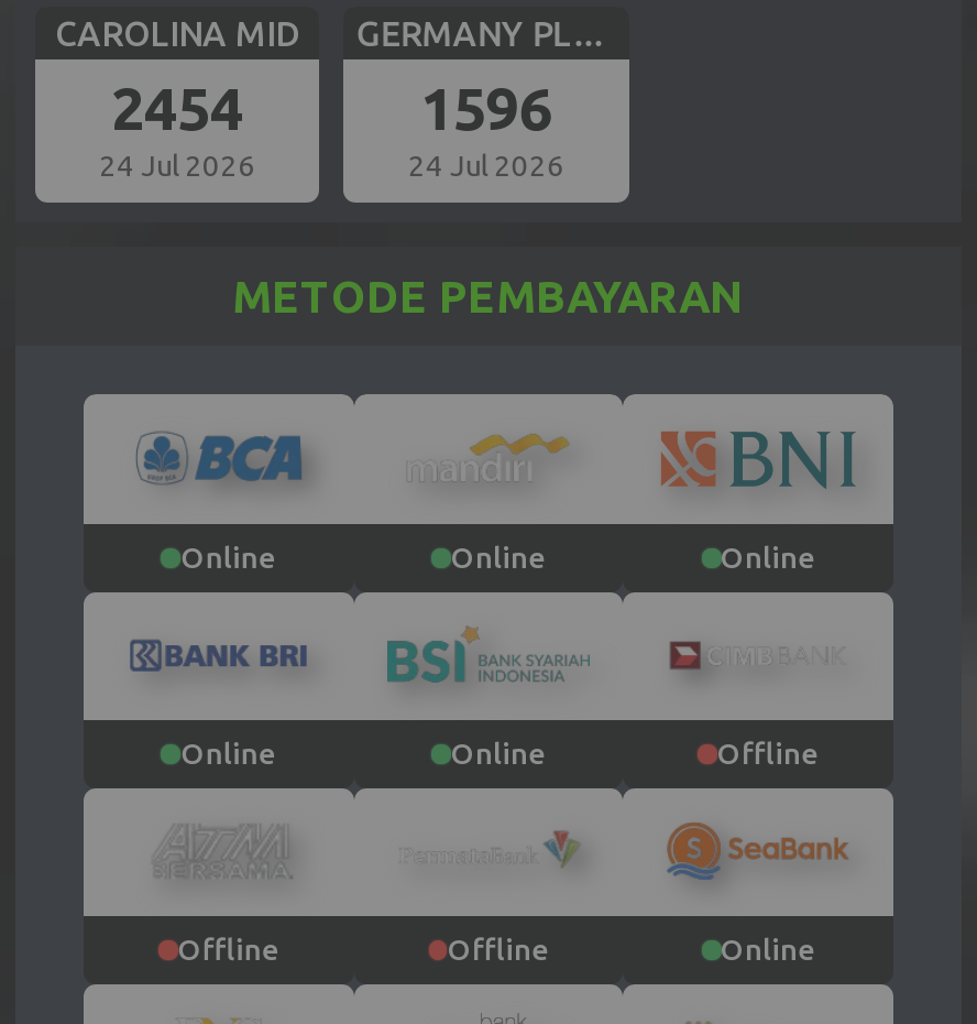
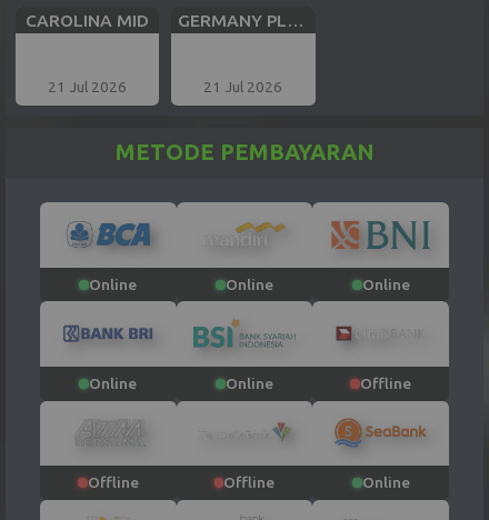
[99,76,255,182] 2454 | 24 Jul 2026 -> [48,79,127,95] 21 Jul 2026
[408,76,564,182] 1596 | 24 Jul 2026 -> [204,79,283,95] 21 Jul 2026

